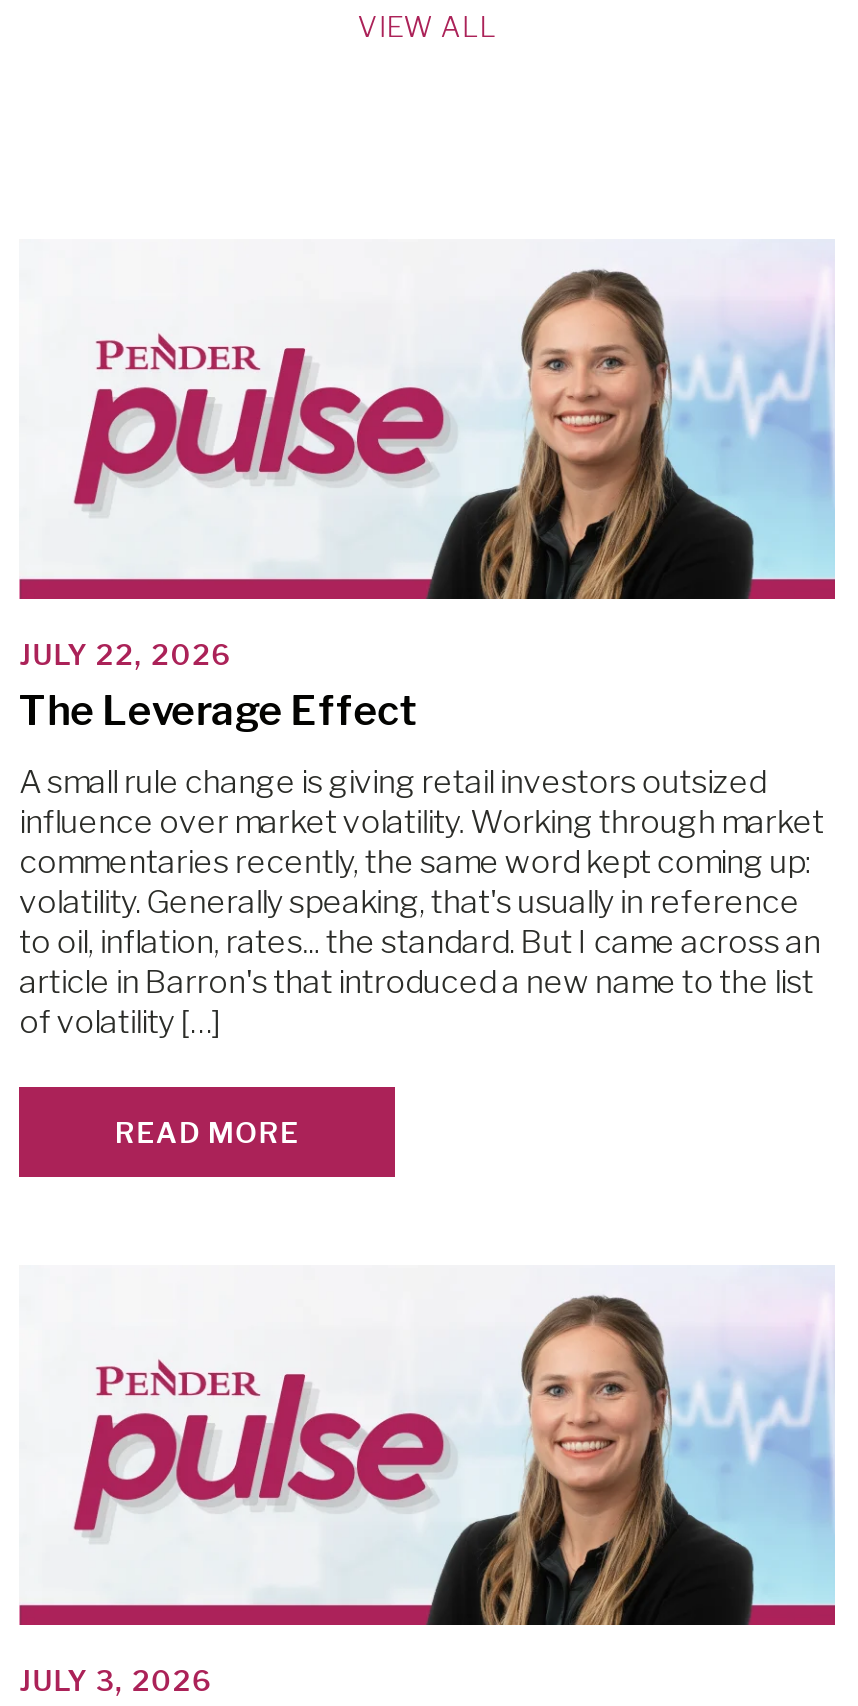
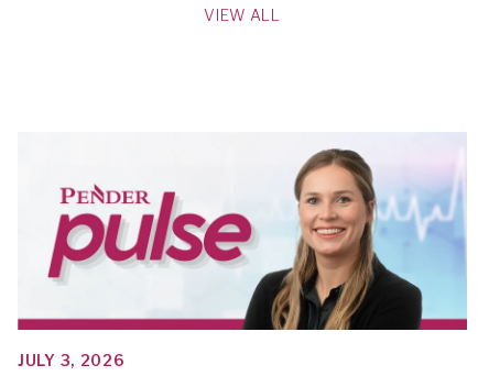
[19,637,824,1149] JULY 22, 2026 | The Leverage Effect | A small rule change is giving retail investors outsized | influence over market volatility. Working through market | commentaries recently, the same word kept coming up: | volatility. Generally speaking, that's usually in reference | to oil, inflation, rates... the standard. But I came across an | article in Barron's that introduced a new name to the list | of volatility […] | READ MORE -> none

